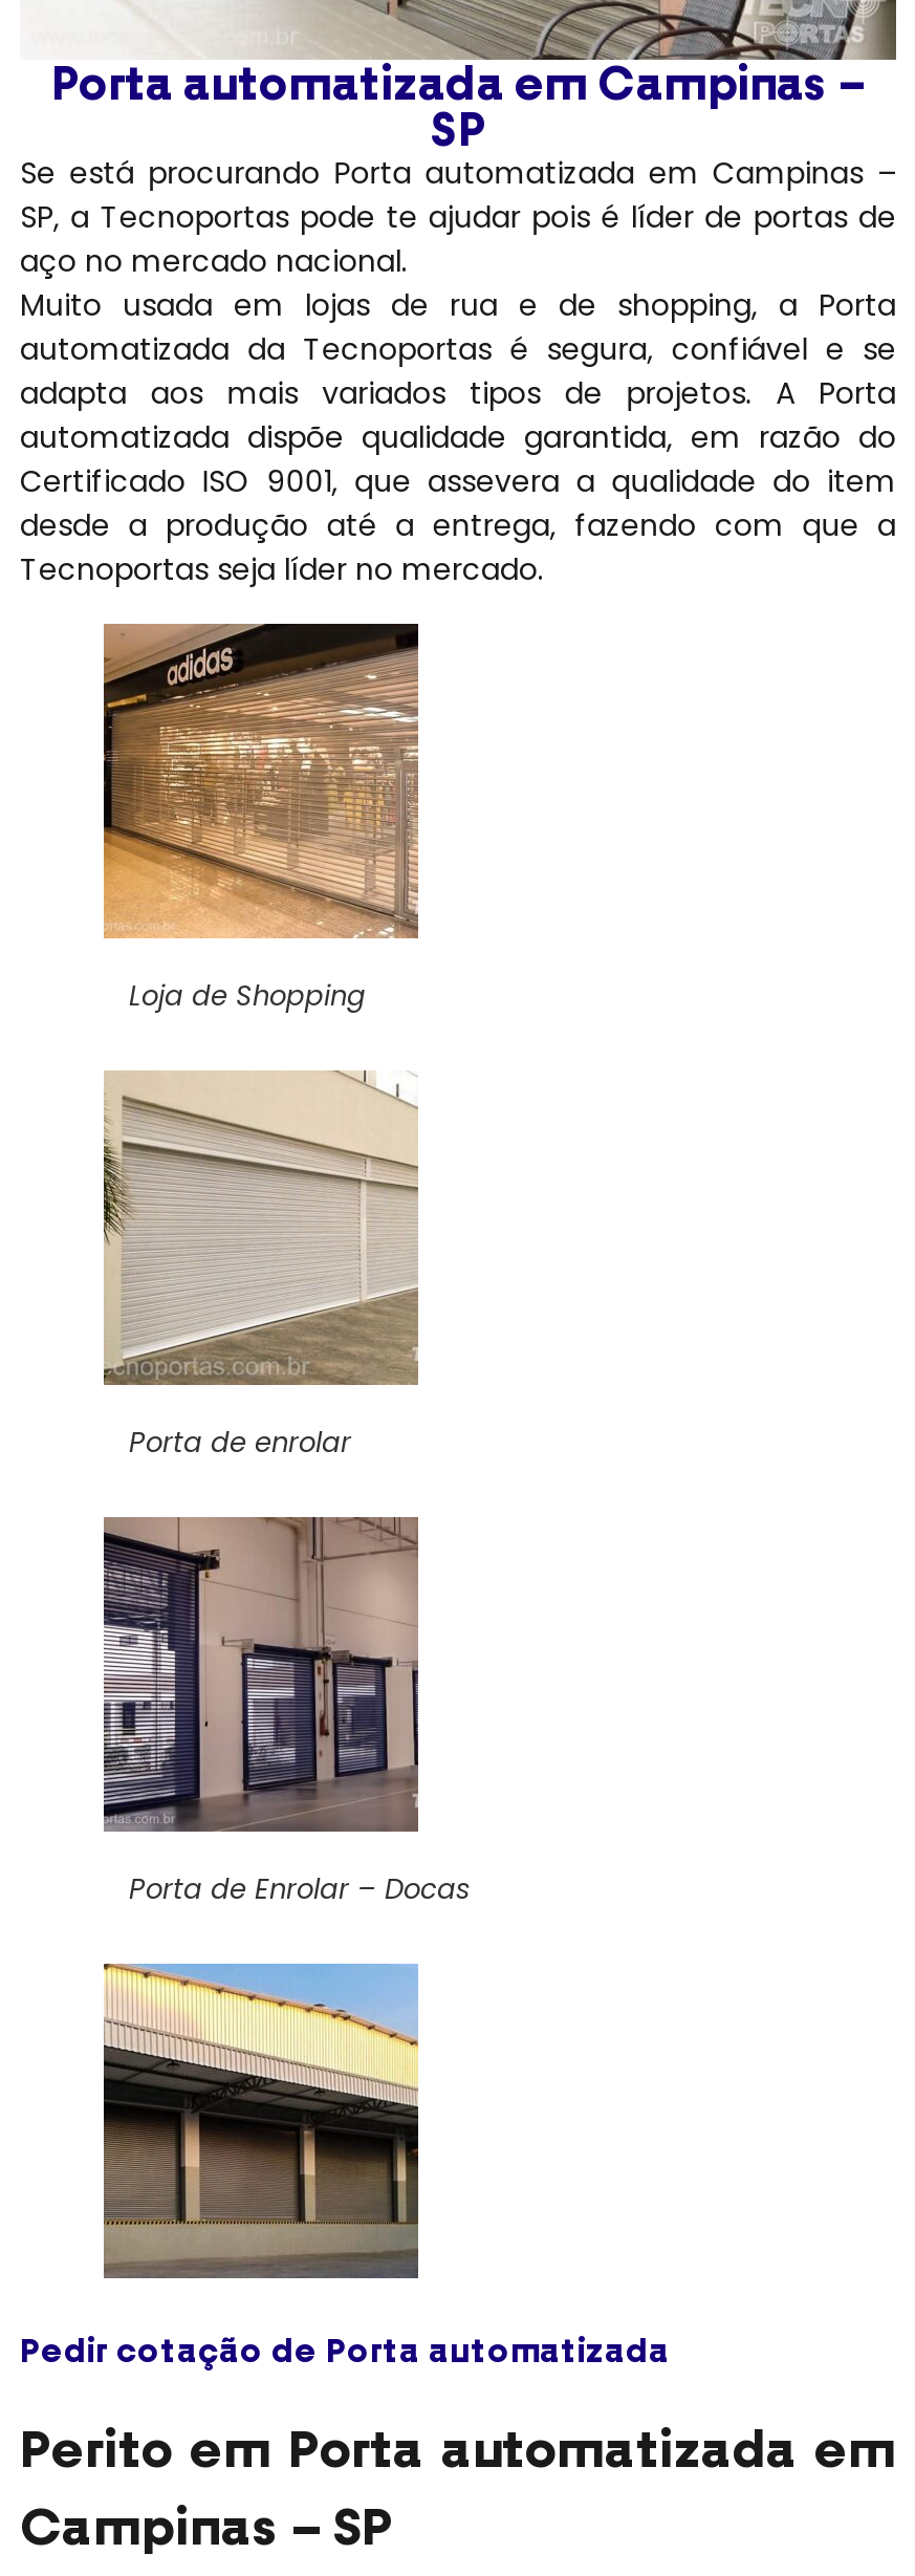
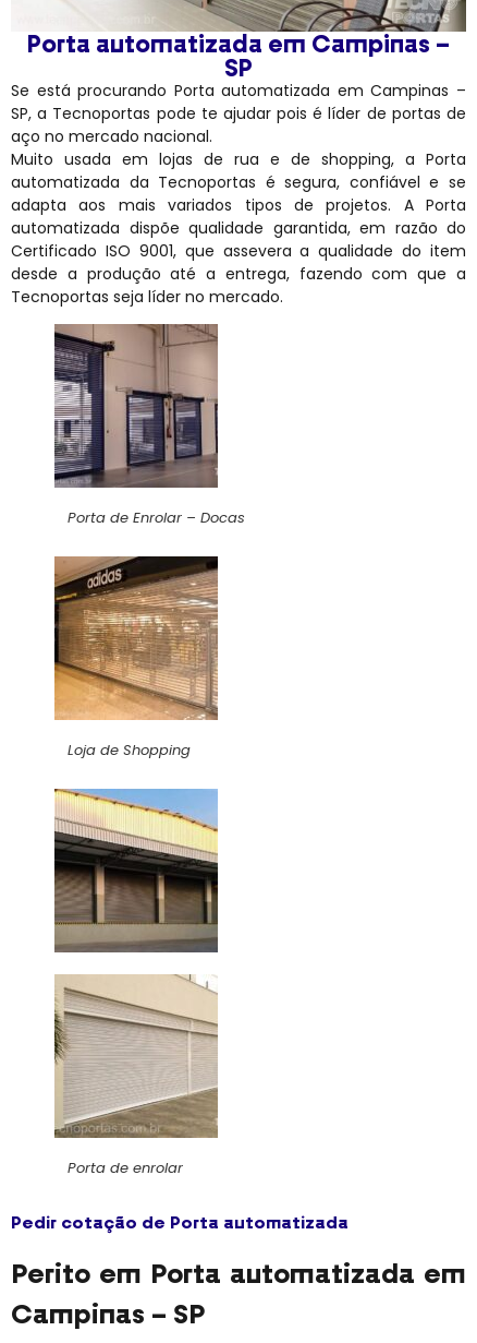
moved [102,621,422,1016] -> [53,555,220,761]: [image] | Loja de Shopping
moved [100,1078,422,1462] -> [52,979,220,1179]: [image] | Porta de enrolar
moved [102,1516,471,1909] -> [53,324,245,528]: [image] | Porta de Enrolar – Docas
moved [102,1961,420,2281] -> [54,788,219,952]: [image]

